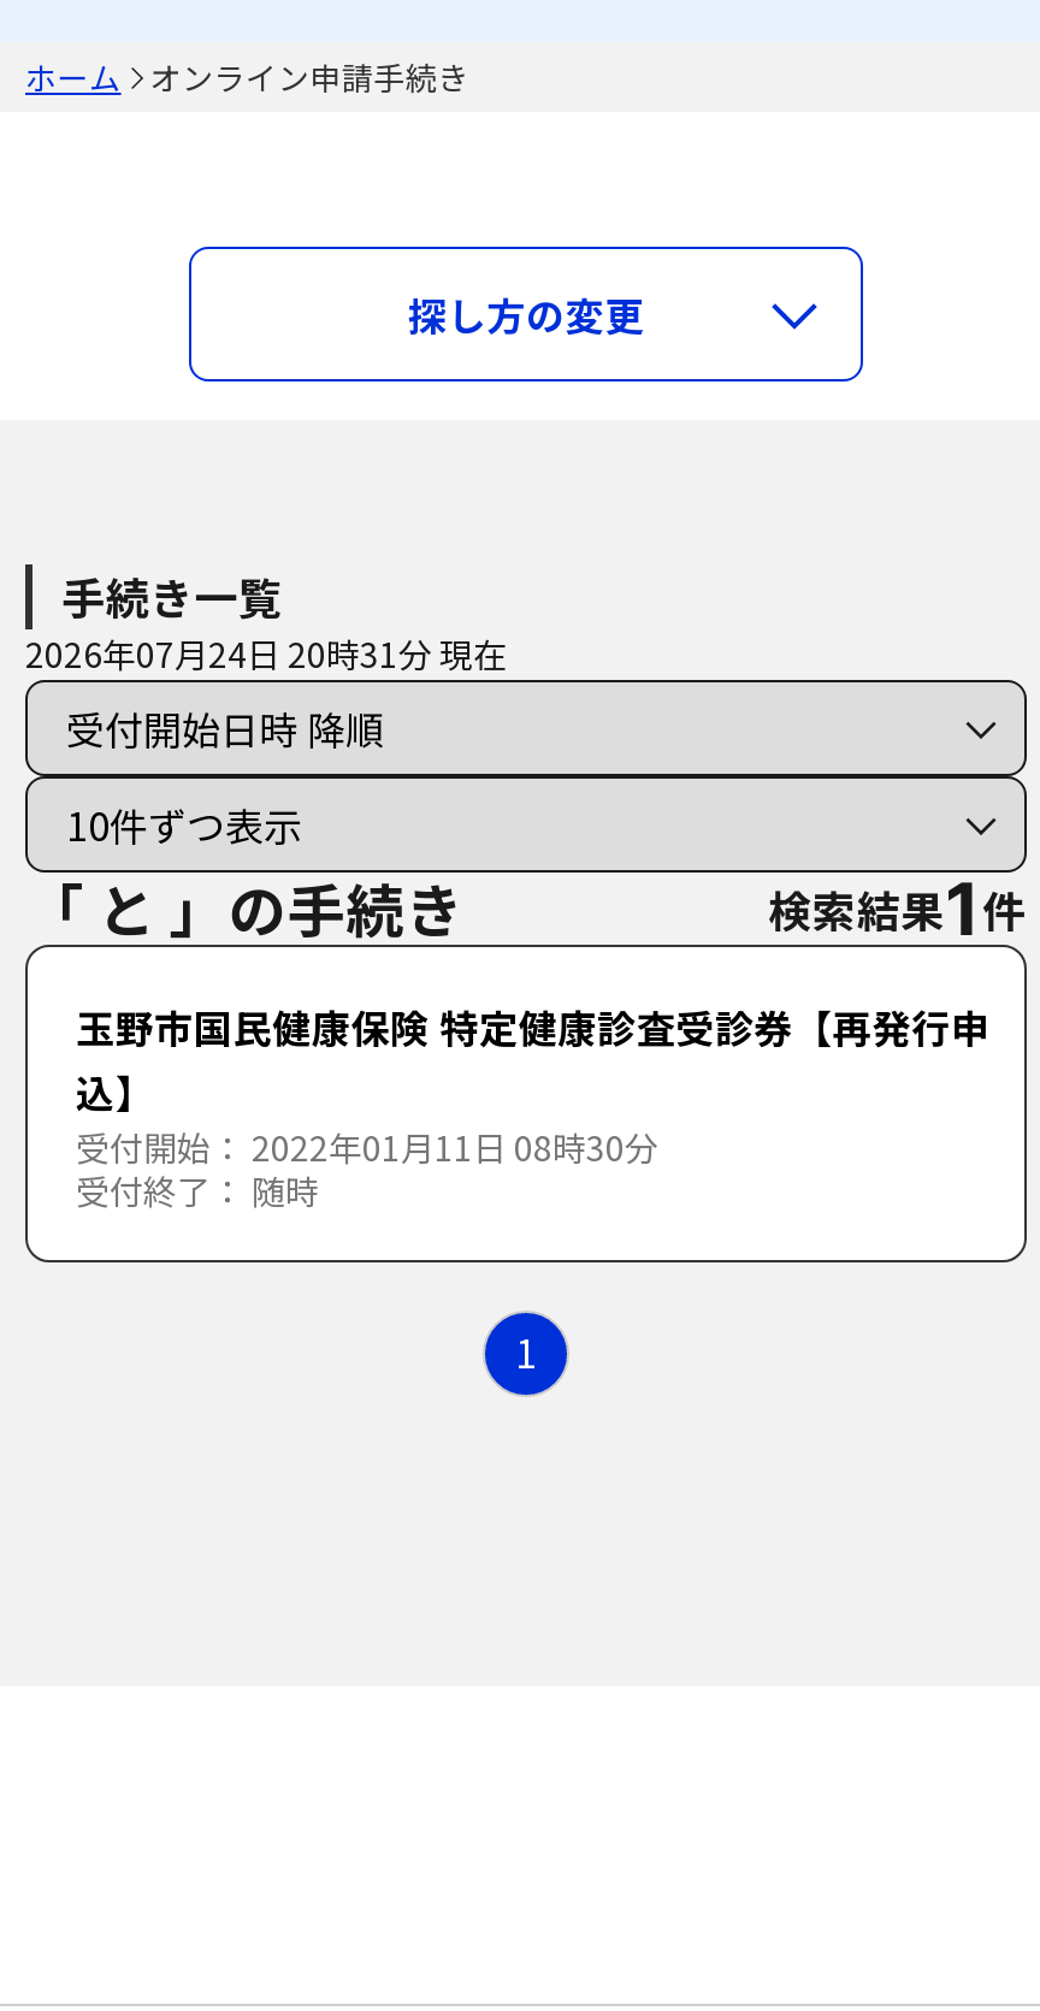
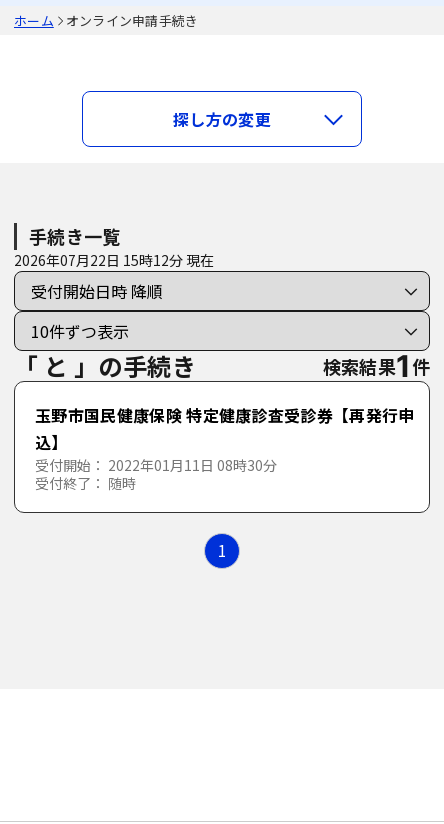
[25,629,507,678] 2026年07月24日 20時31分 現在 -> [14,250,214,270] 2026年07月22日 15時12分 現在

